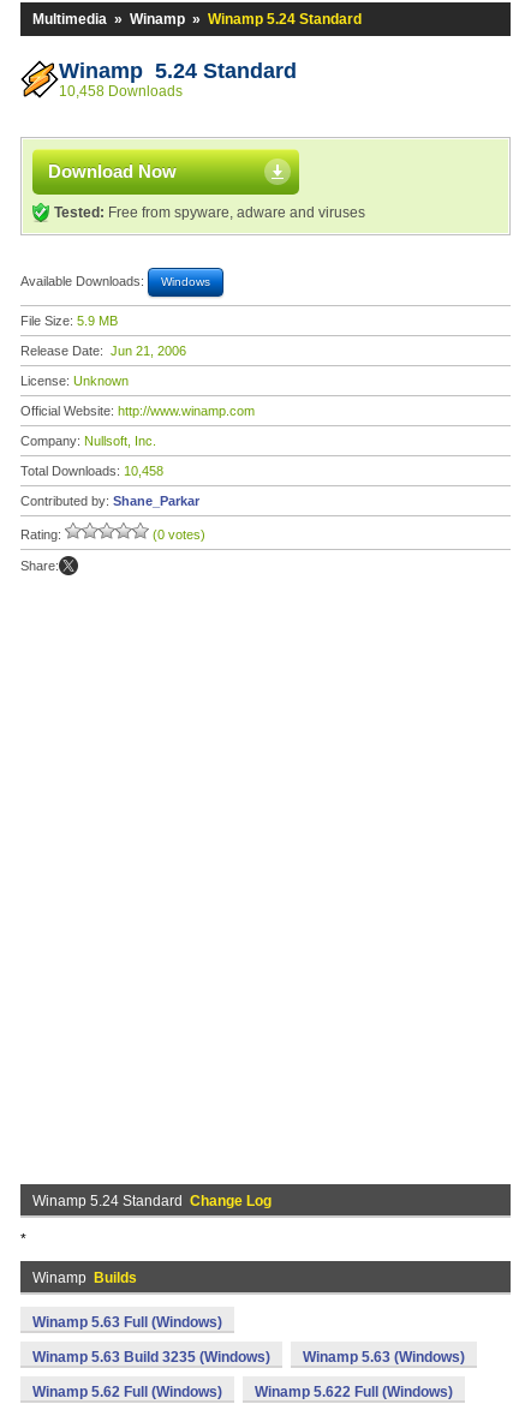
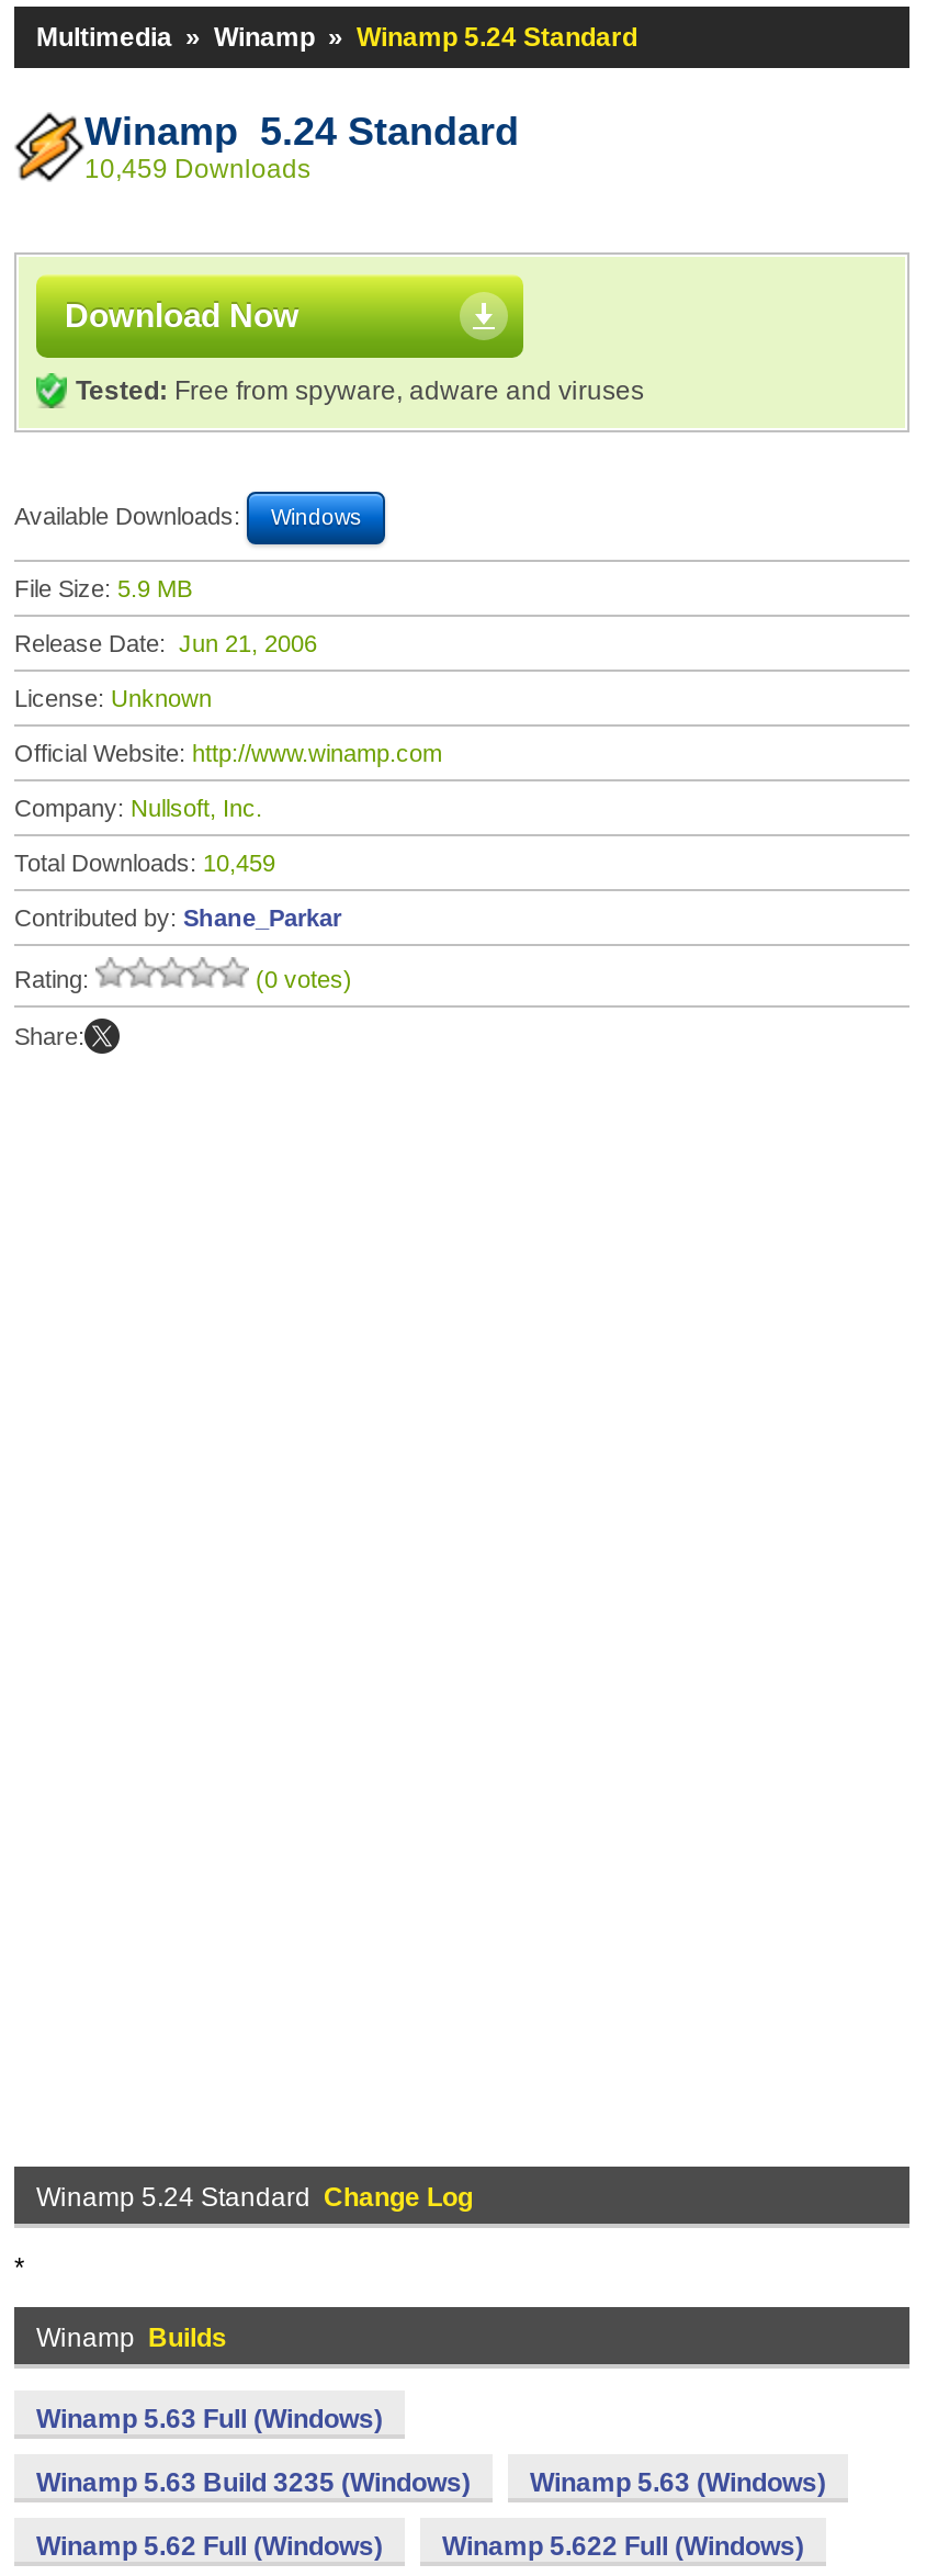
[59,83,183,100] 10,458 Downloads -> [84,154,310,184] 10,459 Downloads
[20,464,163,478] Total Downloads: 10,458 -> [14,850,275,876] Total Downloads: 10,459

